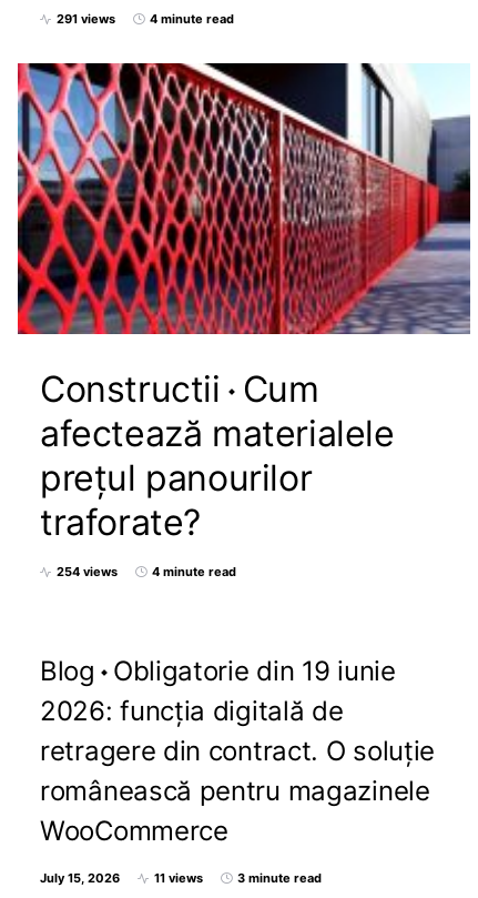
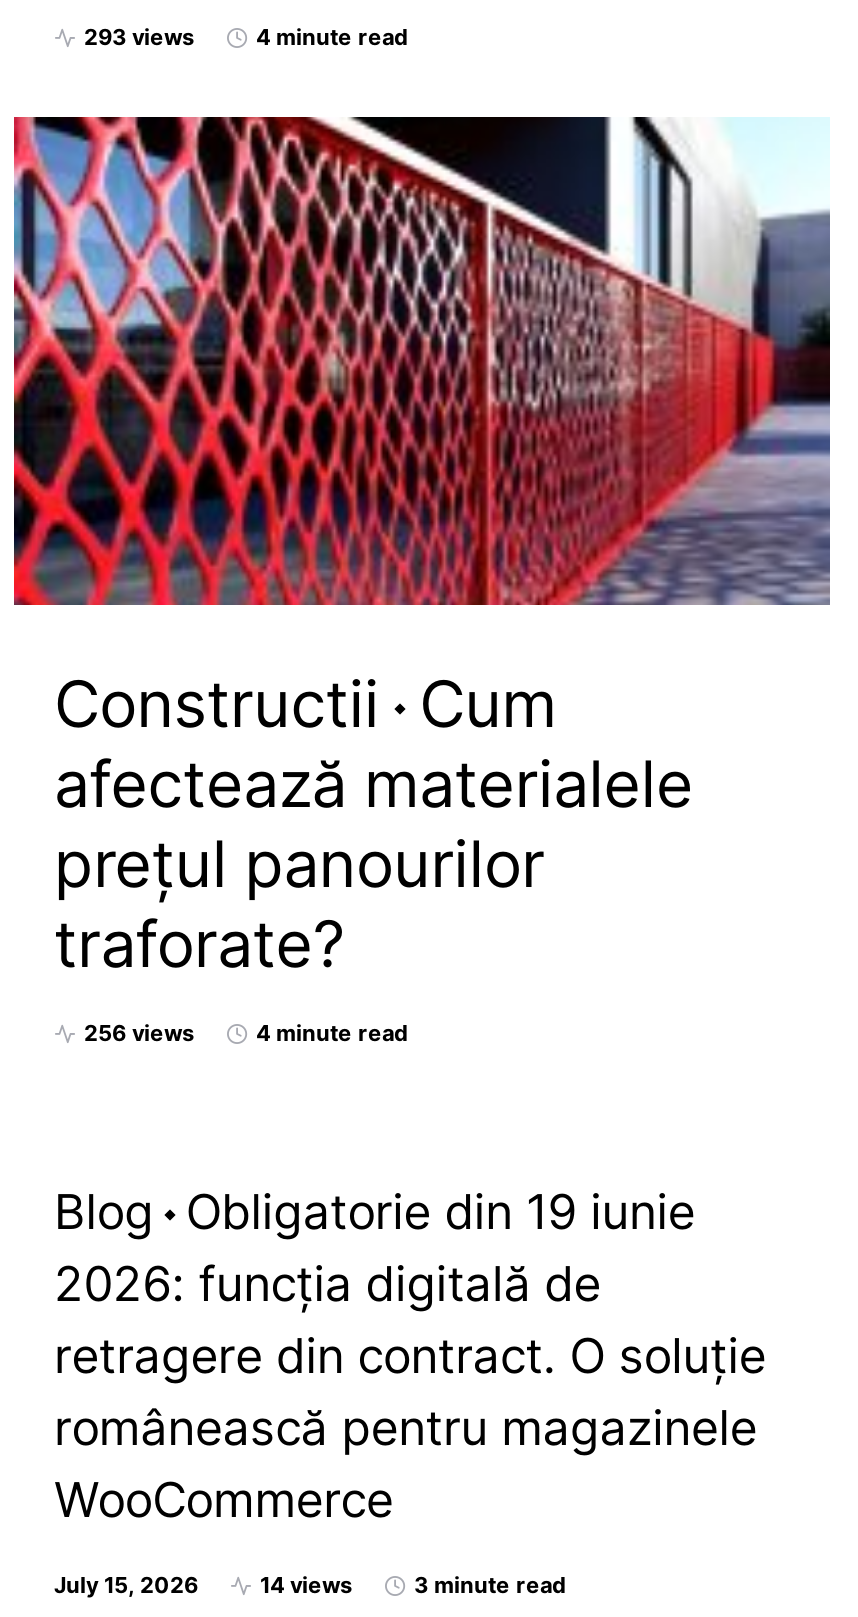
[57,11,115,27] 291 views -> [84,23,194,51] 293 views
[57,564,118,579] 254 views -> [84,1019,194,1047] 256 views
[154,870,203,886] 11 views -> [260,1571,352,1599] 14 views

